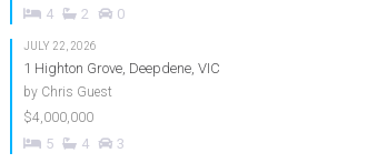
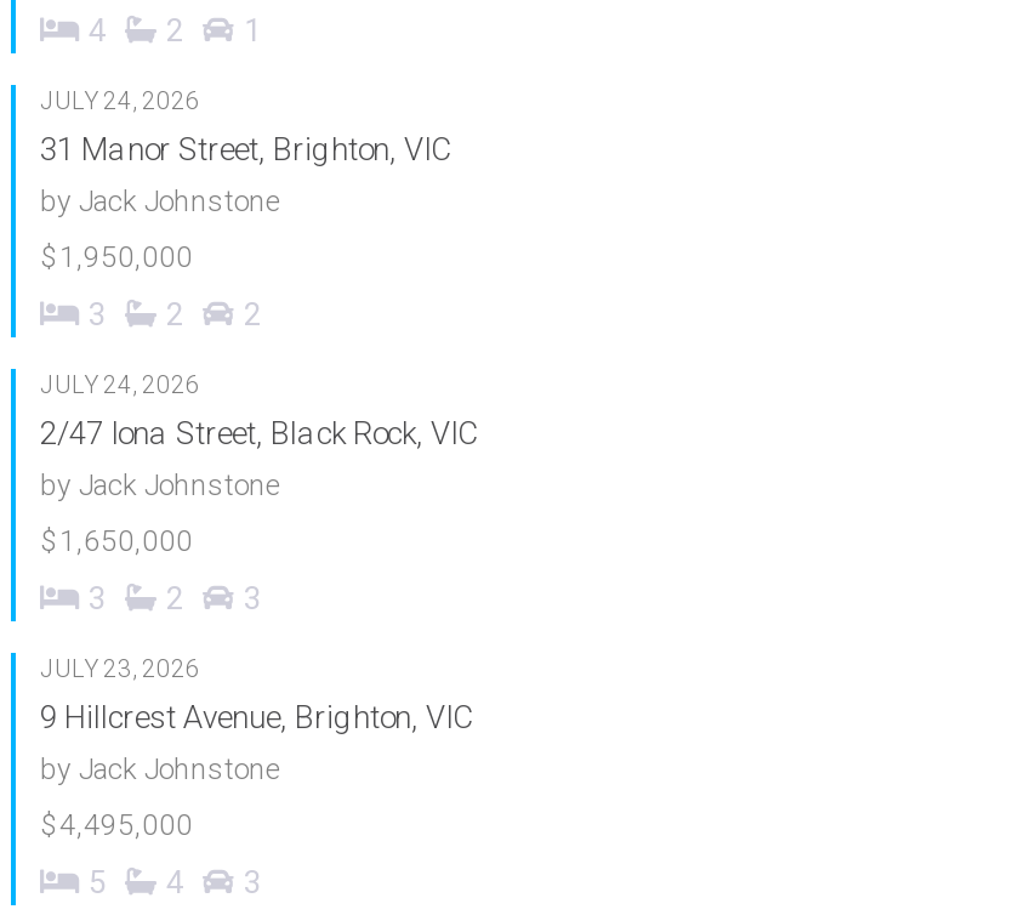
[23,6,220,126] 0 | JULY 22, 2026 | 1 Highton Grove, Deepdene, VIC | by Chris Guest | $4,000,000 -> [40,11,479,841] 1 | JULY 24, 2026 | 31 Manor Street, Brighton, VIC | by Jack Johnstone | $1,950,000 | 3 | 2 | 2 | JULY 24, 2026 | 2/47 Iona Street, Black Rock, VIC | by Jack Johnstone | $1,650,000 | 3 | 2 | 3 | JULY 23, 2026 | 9 Hillcrest Avenue, Brighton, VIC | by Jack Johnstone | $4,495,000

